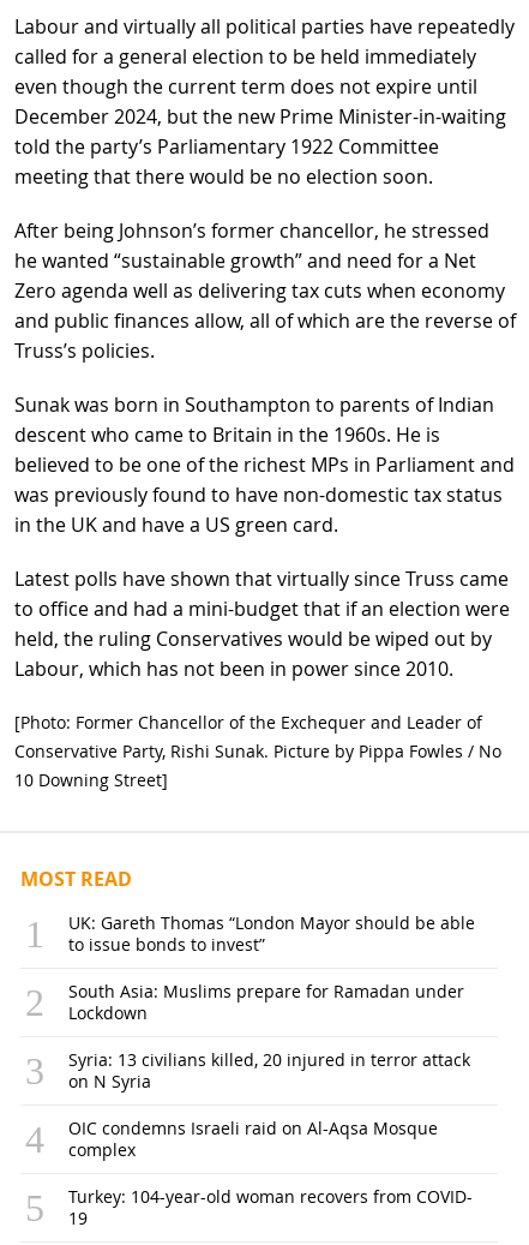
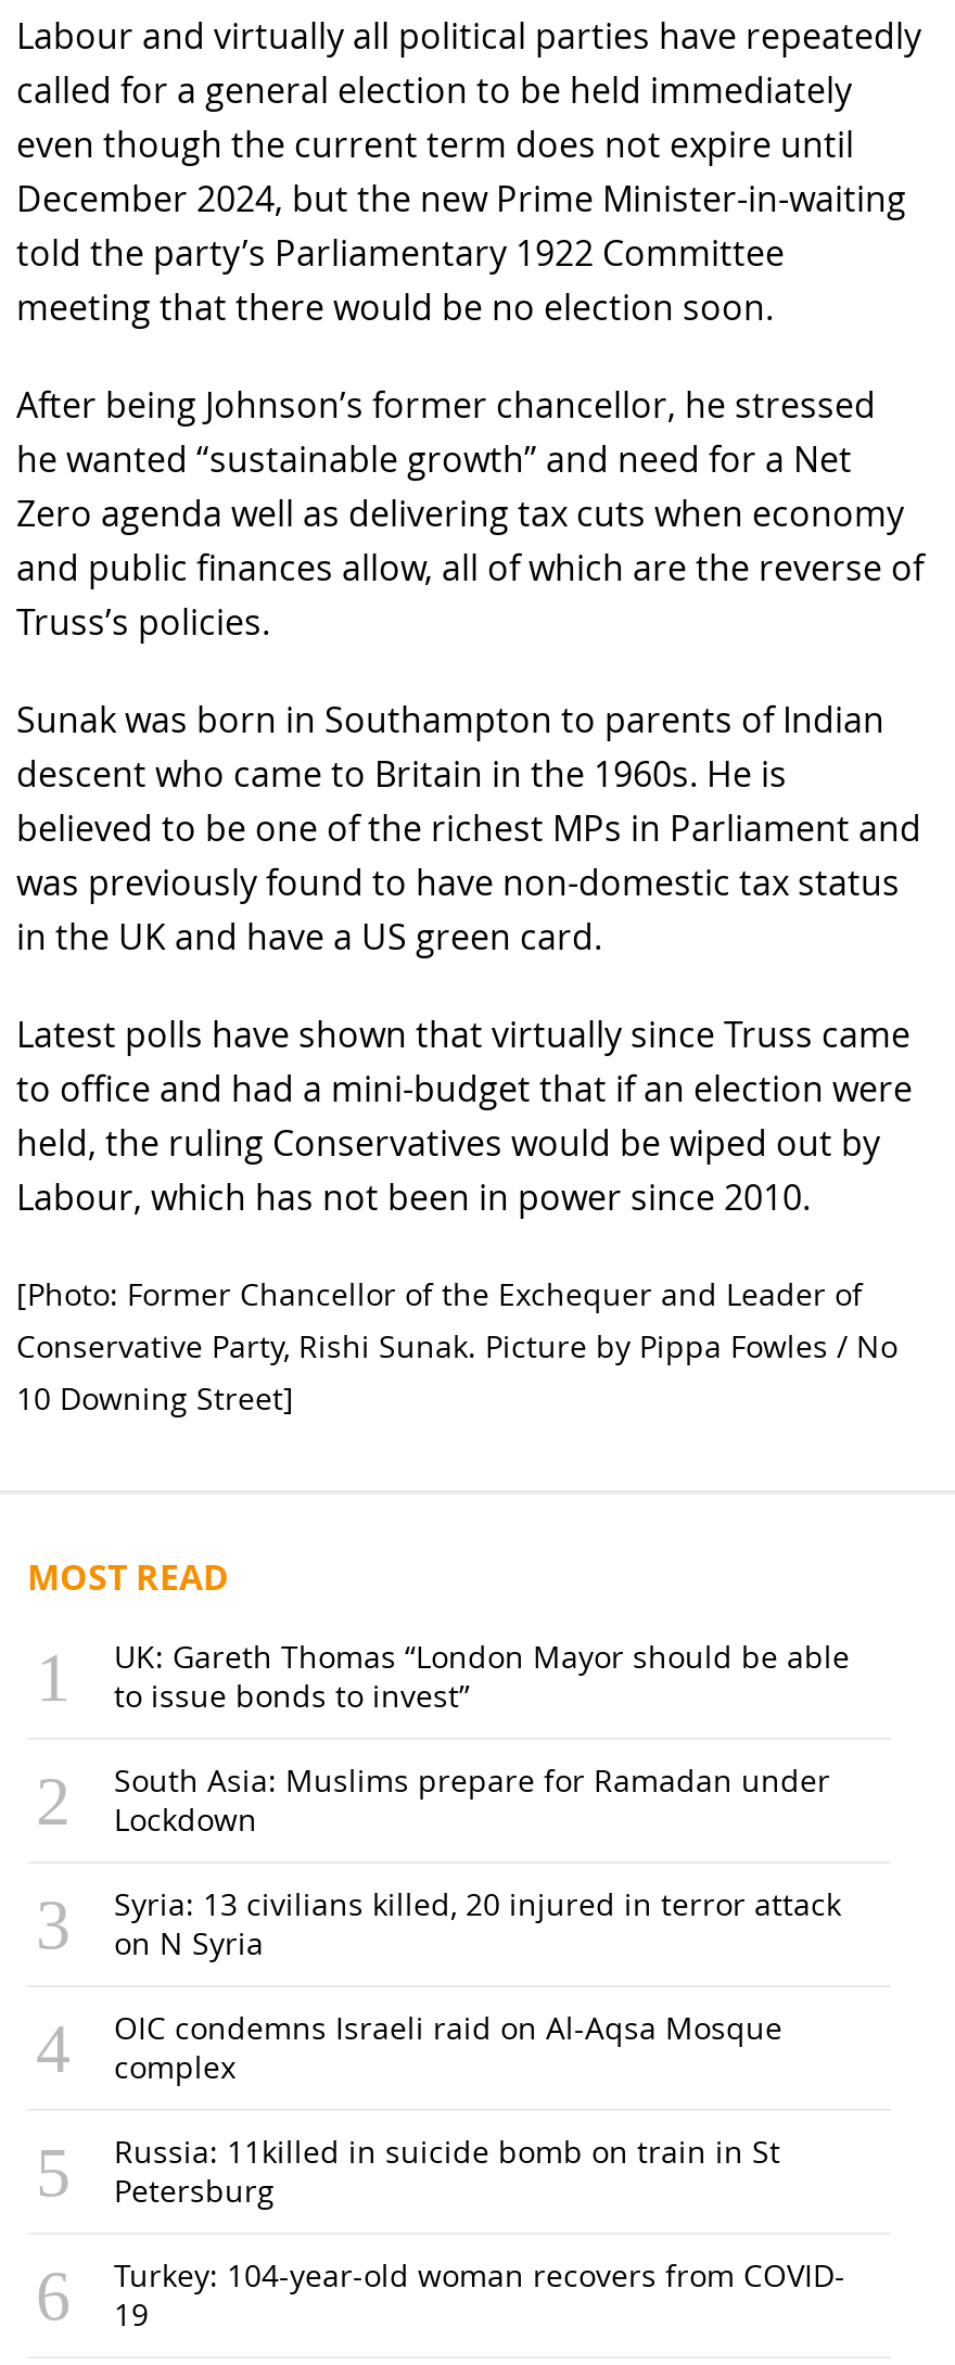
none -> [114,2131,780,2211] Russia: 11killed in suicide bomb on train in St | Petersburg

